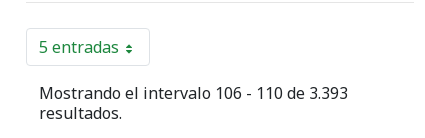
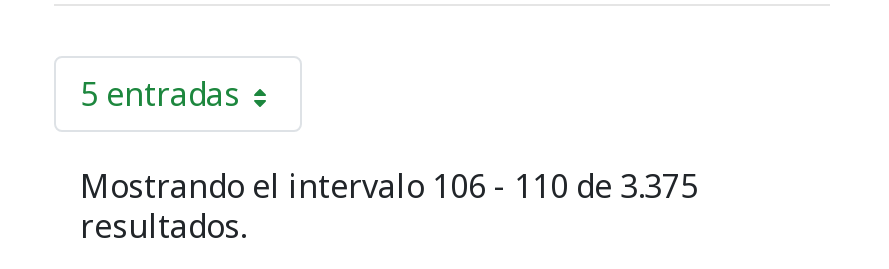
[39,82,348,104] Mostrando el intervalo 106 - 110 de 3.393 -> [80,164,698,208] Mostrando el intervalo 106 - 110 de 3.375

